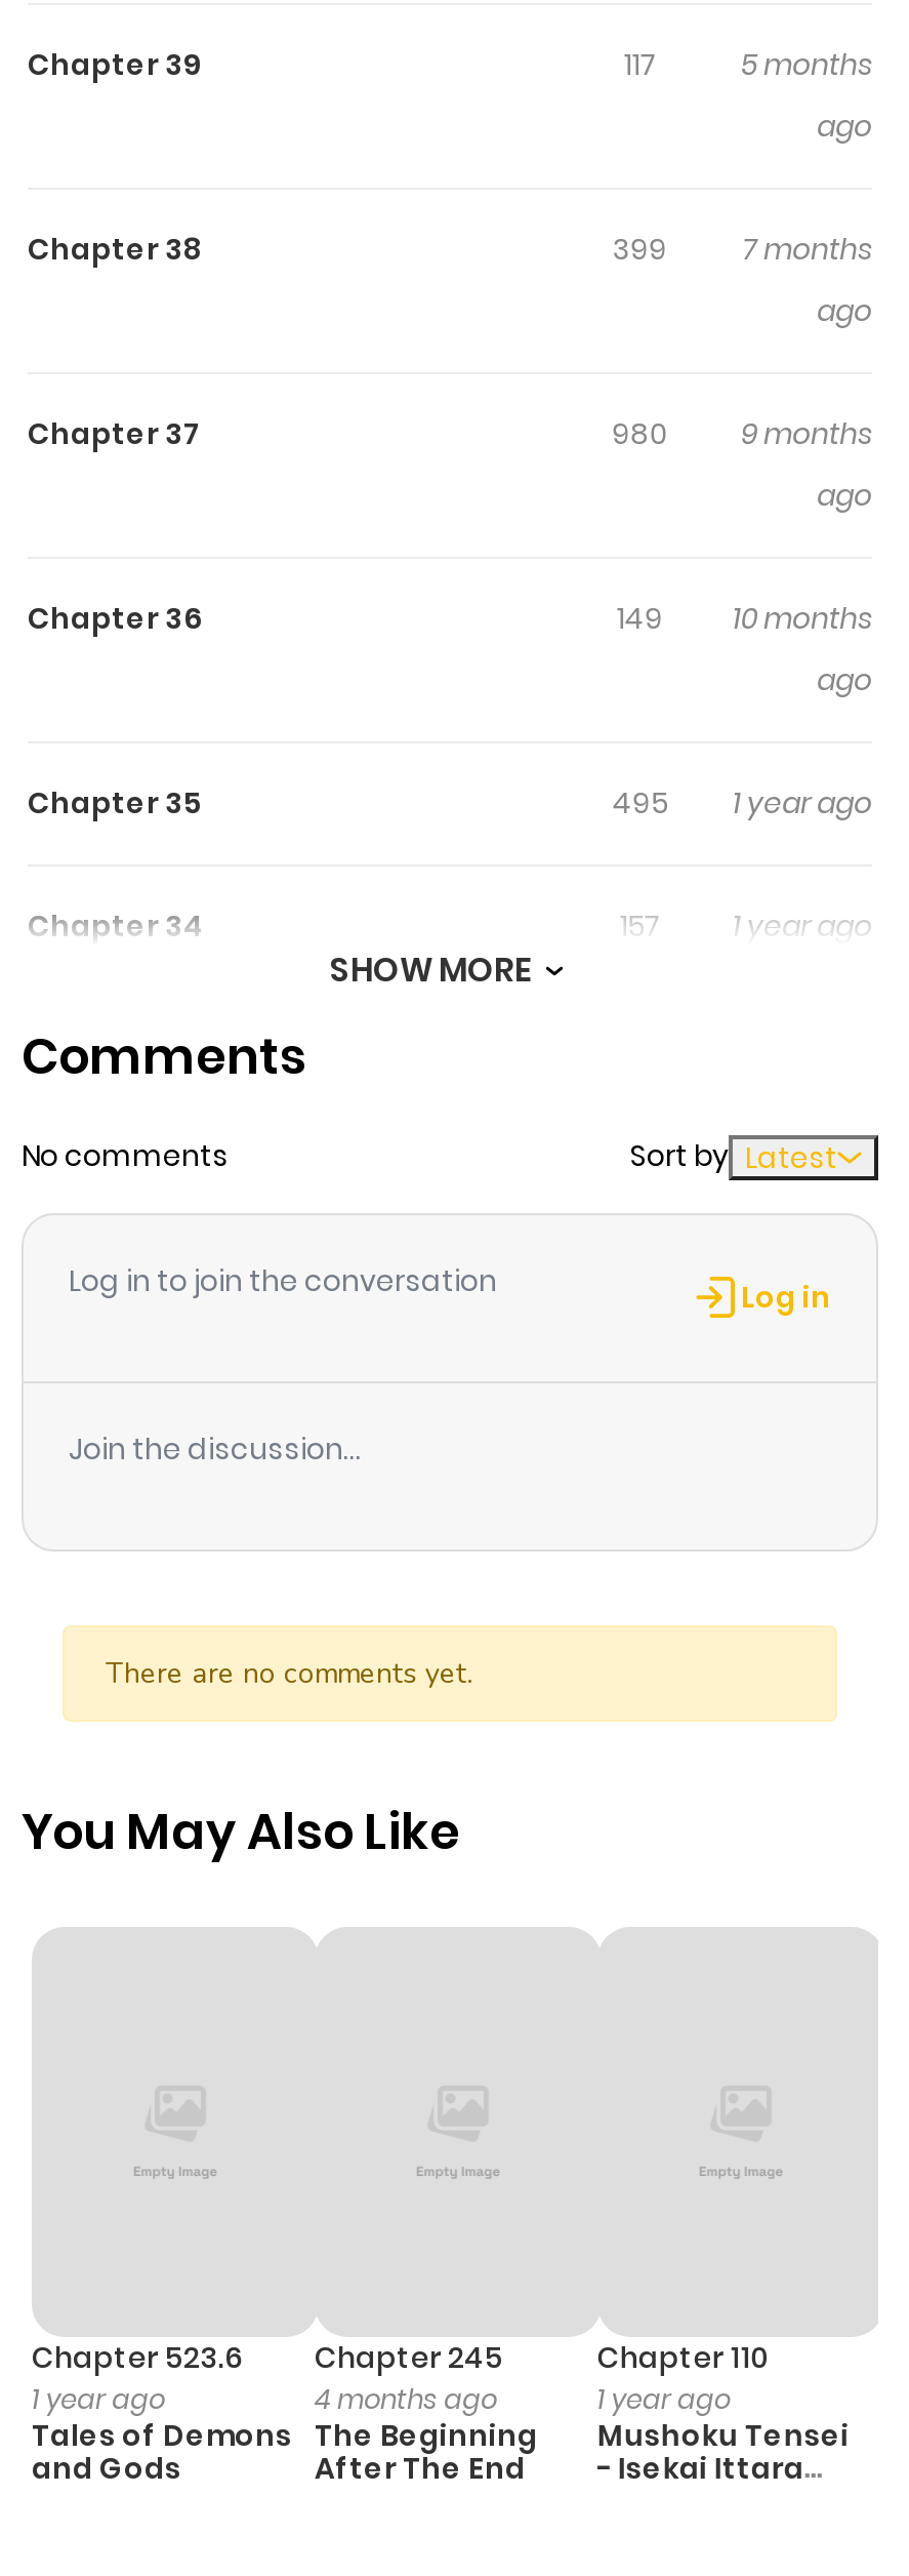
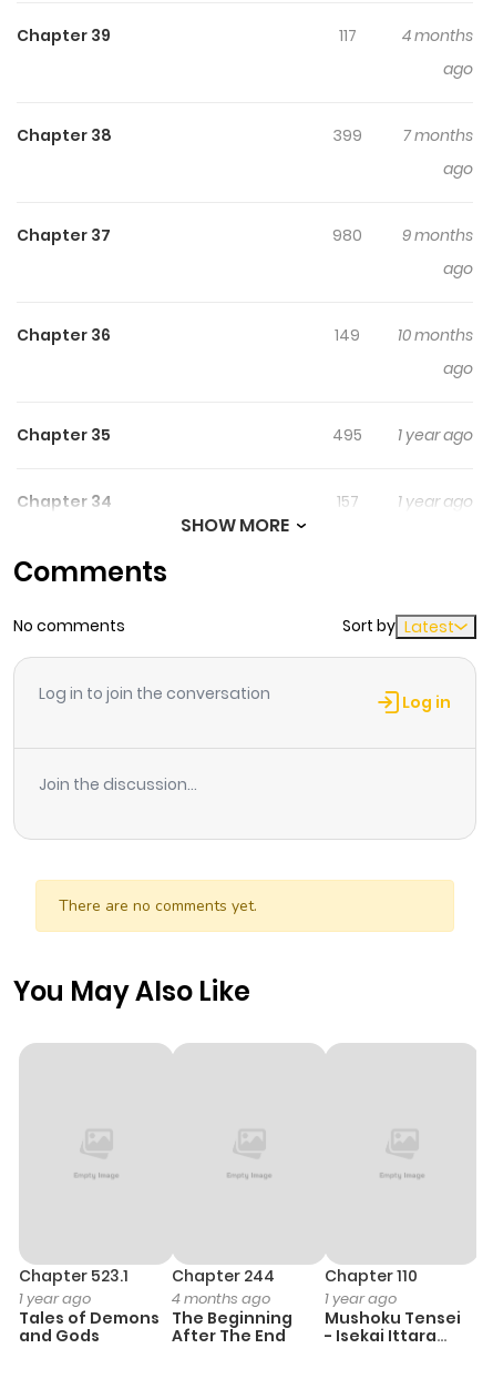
[741,43,872,84] 5 months -> [402,24,473,46] 4 months
[32,2336,243,2377] Chapter 523.6 -> [19,1264,129,1286] Chapter 523.1
[314,2336,503,2377] Chapter 245 -> [172,1264,275,1286] Chapter 244

